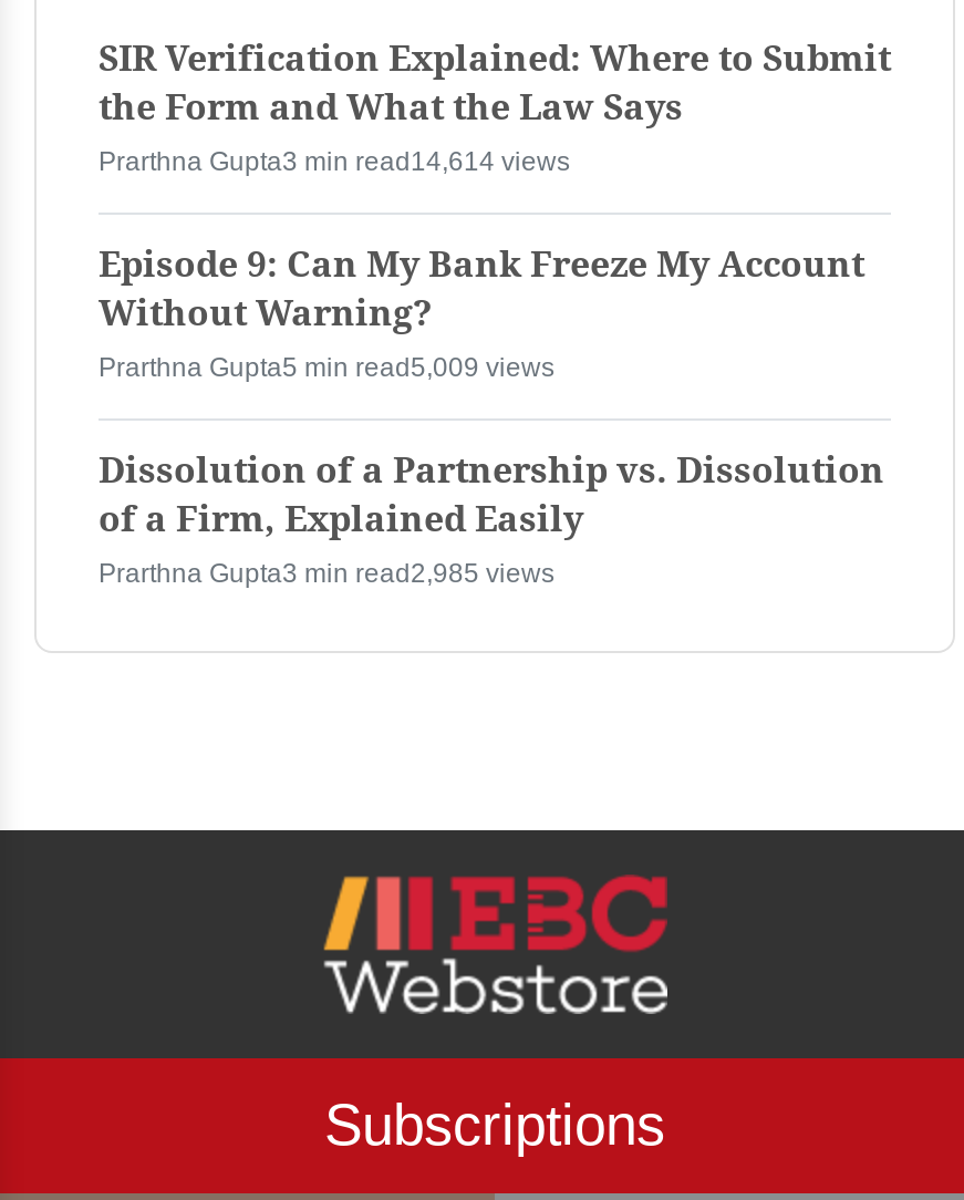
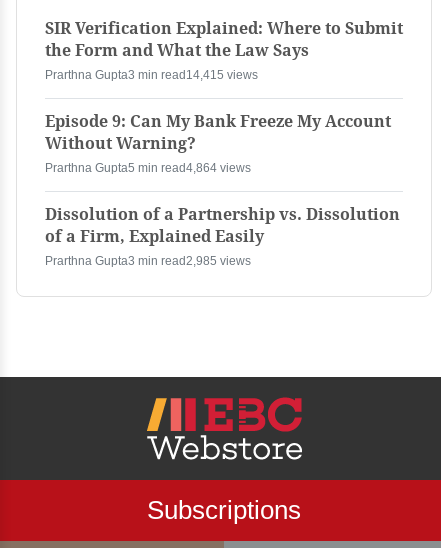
[99,146,570,177] Prarthna Gupta3 min read14,614 views -> [45,68,258,82] Prarthna Gupta3 min read14,415 views
[99,352,554,383] Prarthna Gupta5 min read5,009 views -> [45,161,251,175] Prarthna Gupta5 min read4,864 views

